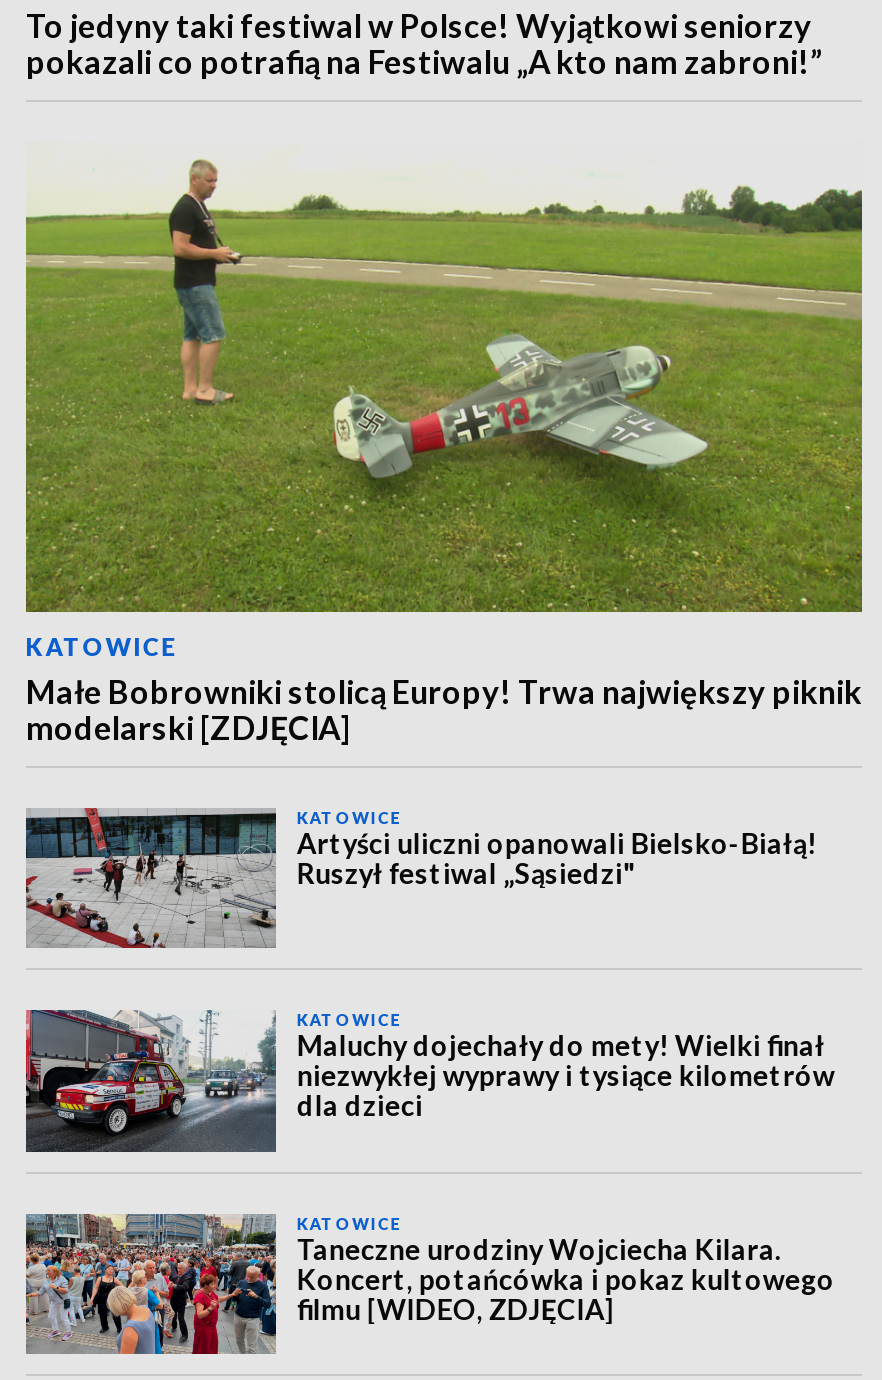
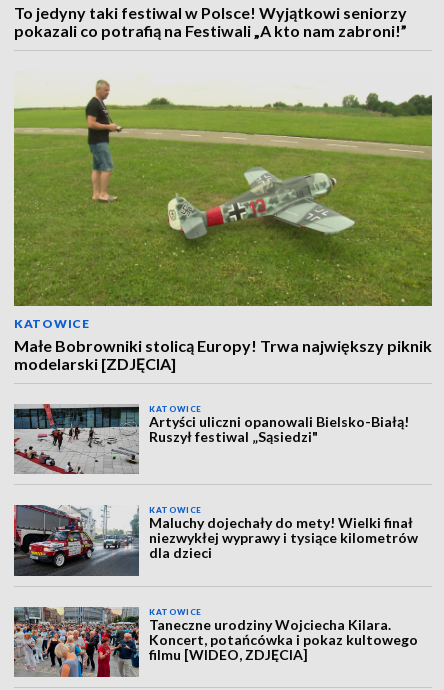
[26,42,822,80] pokazali co potrafią na Festiwalu „A kto nam zabroni!” -> [14,21,407,40] pokazali co potrafią na Festiwali „A kto nam zabroni!”

